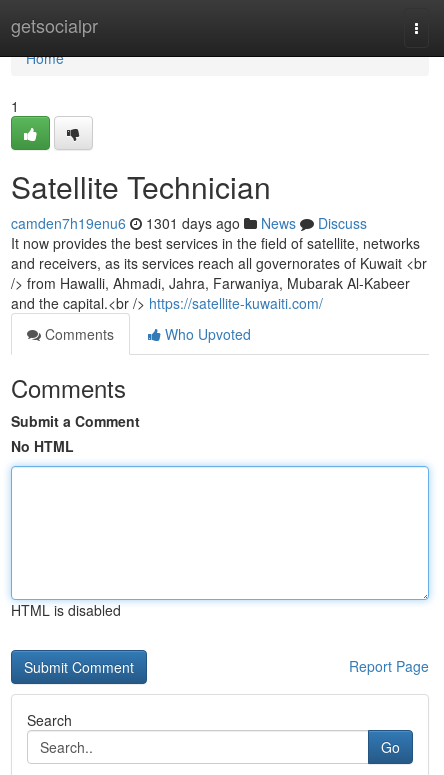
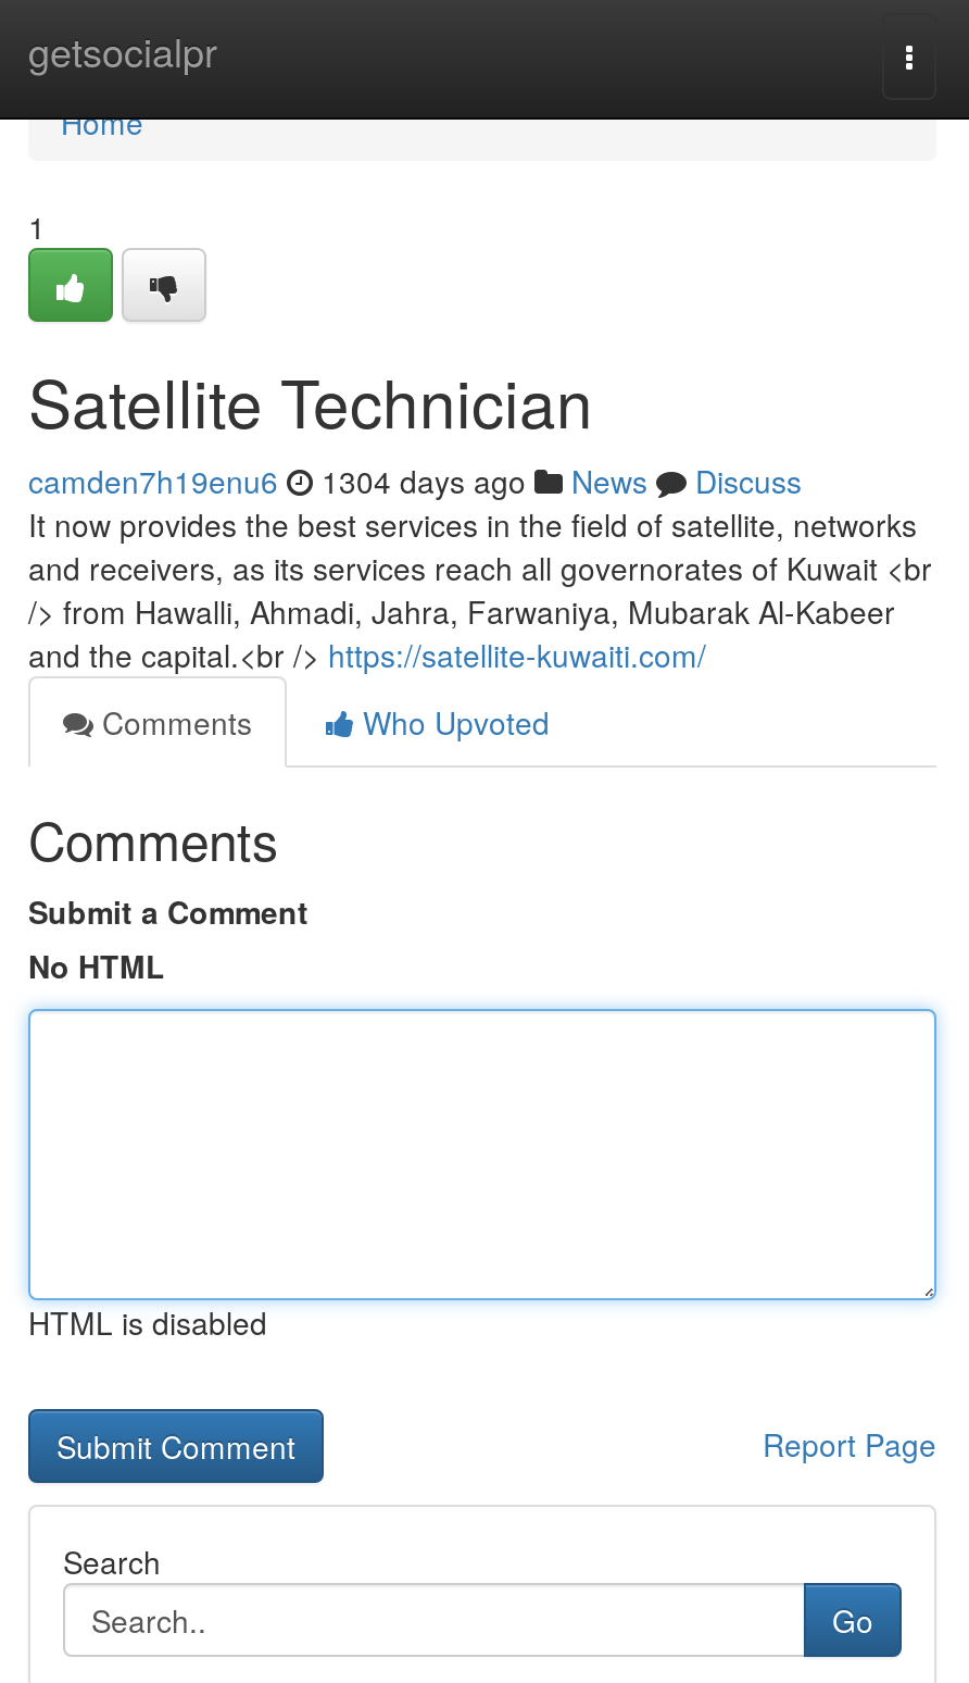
[11,213,367,233] camden7h19enu6 1301 days ago News Discuss -> [28,459,802,502] camden7h19enu6 1304 days ago News Discuss

